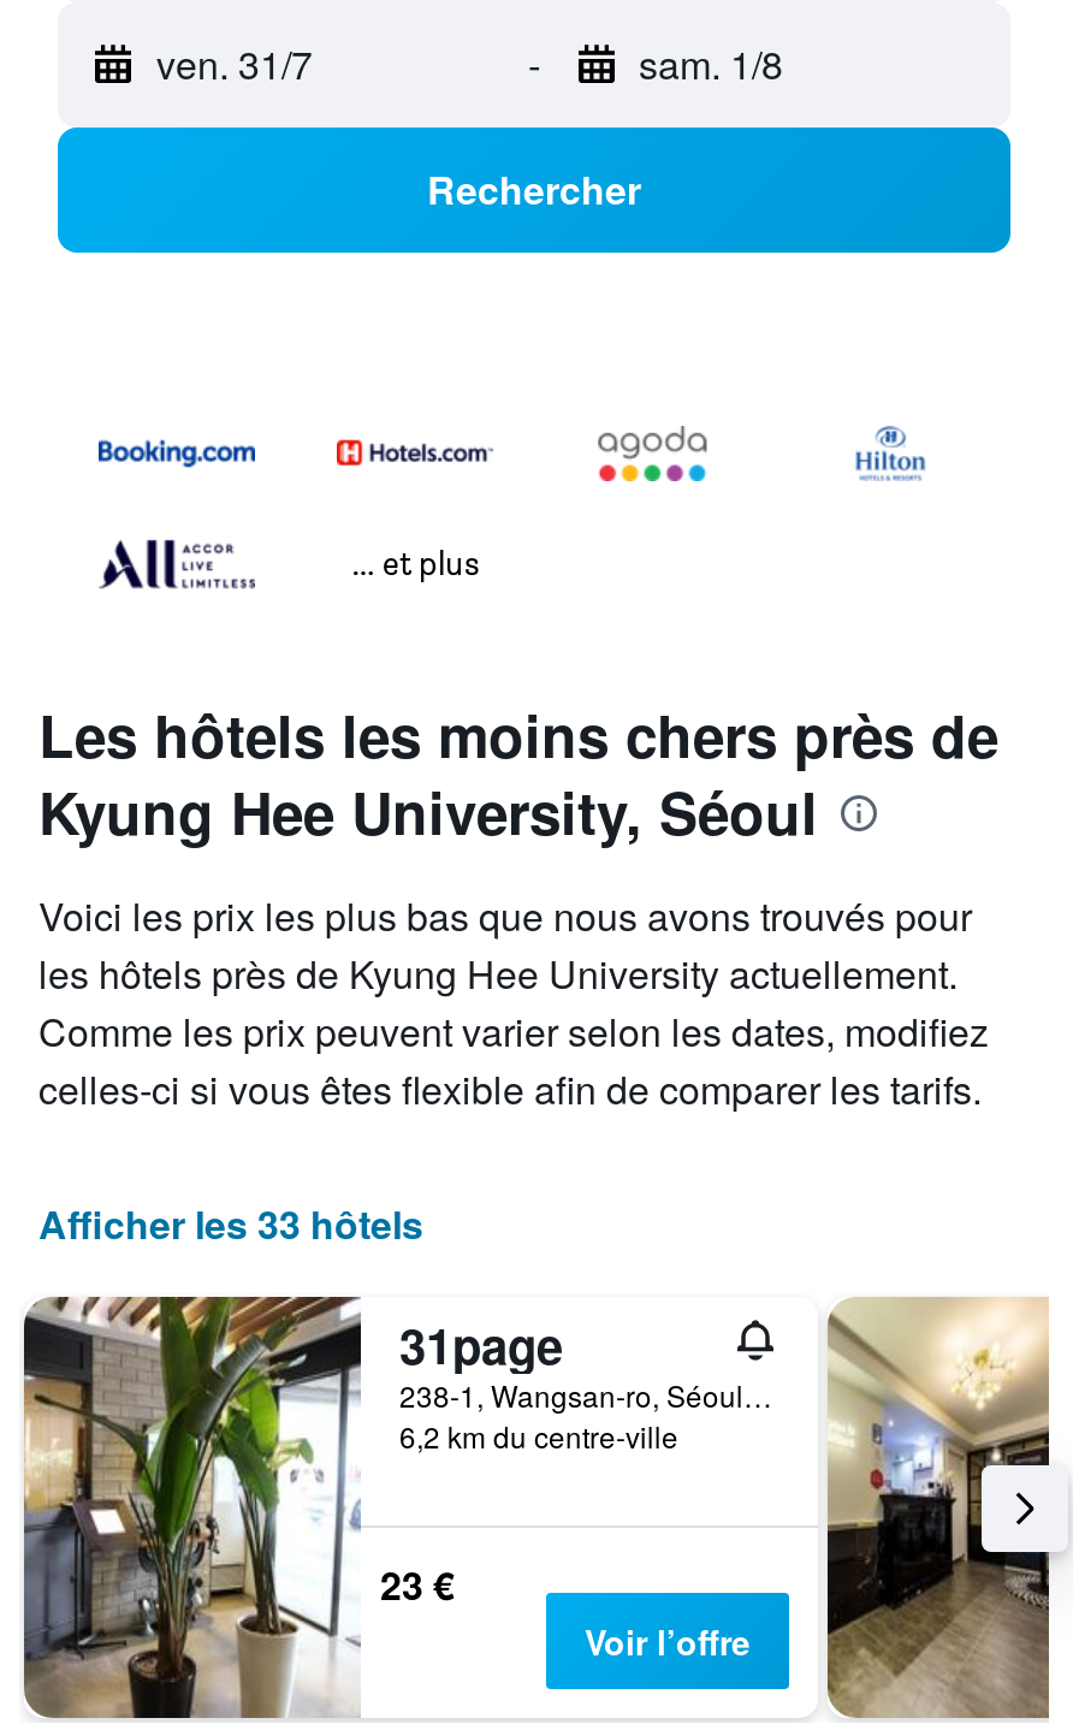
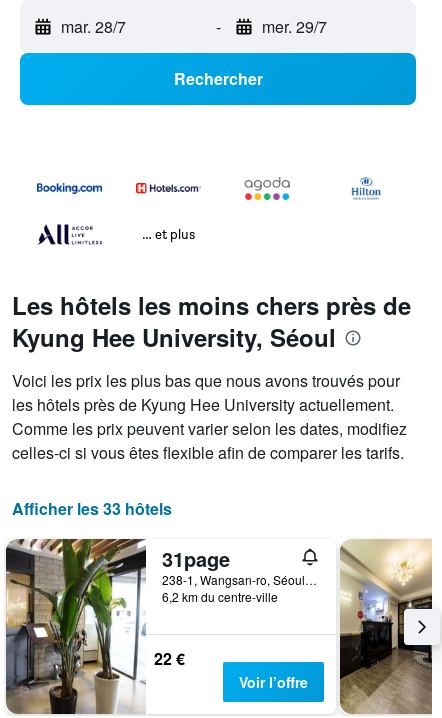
[156,37,313,92] ven. 31/7 -> [61,15,126,38] mar. 28/7
[639,37,783,92] sam. 1/8 -> [261,15,326,38] mer. 29/7
[380,1557,455,1613] 23 € -> [154,647,185,670] 22 €

